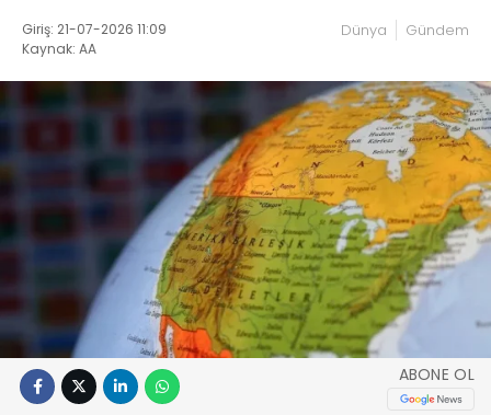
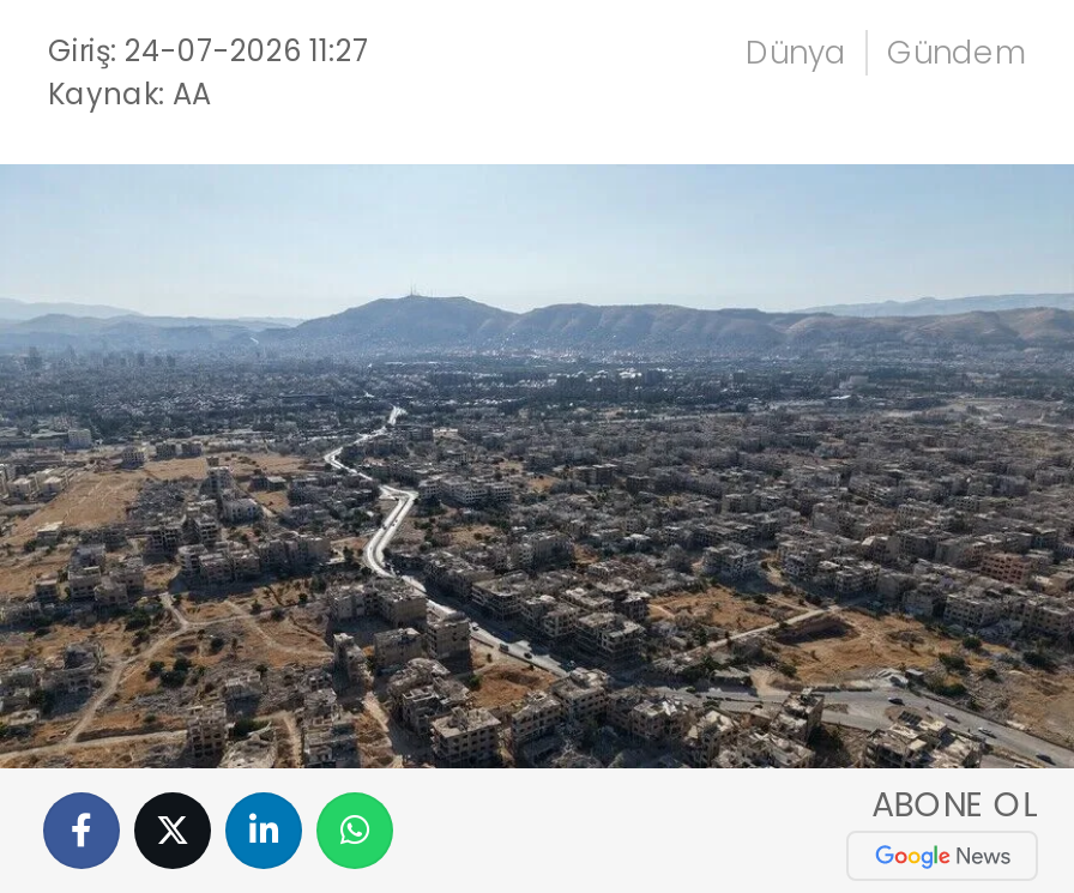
[22,20,167,39] Giriş: 21-07-2026 11:09 -> [48,29,369,70] Giriş: 24-07-2026 11:27
[3,80,488,359] [image] -> [7,162,1067,771] [image]

